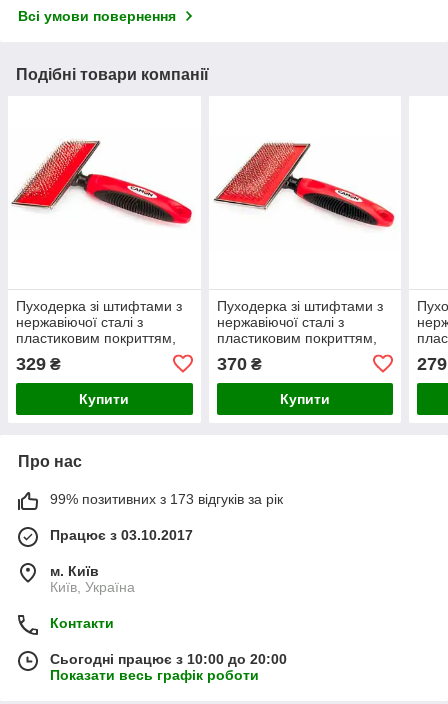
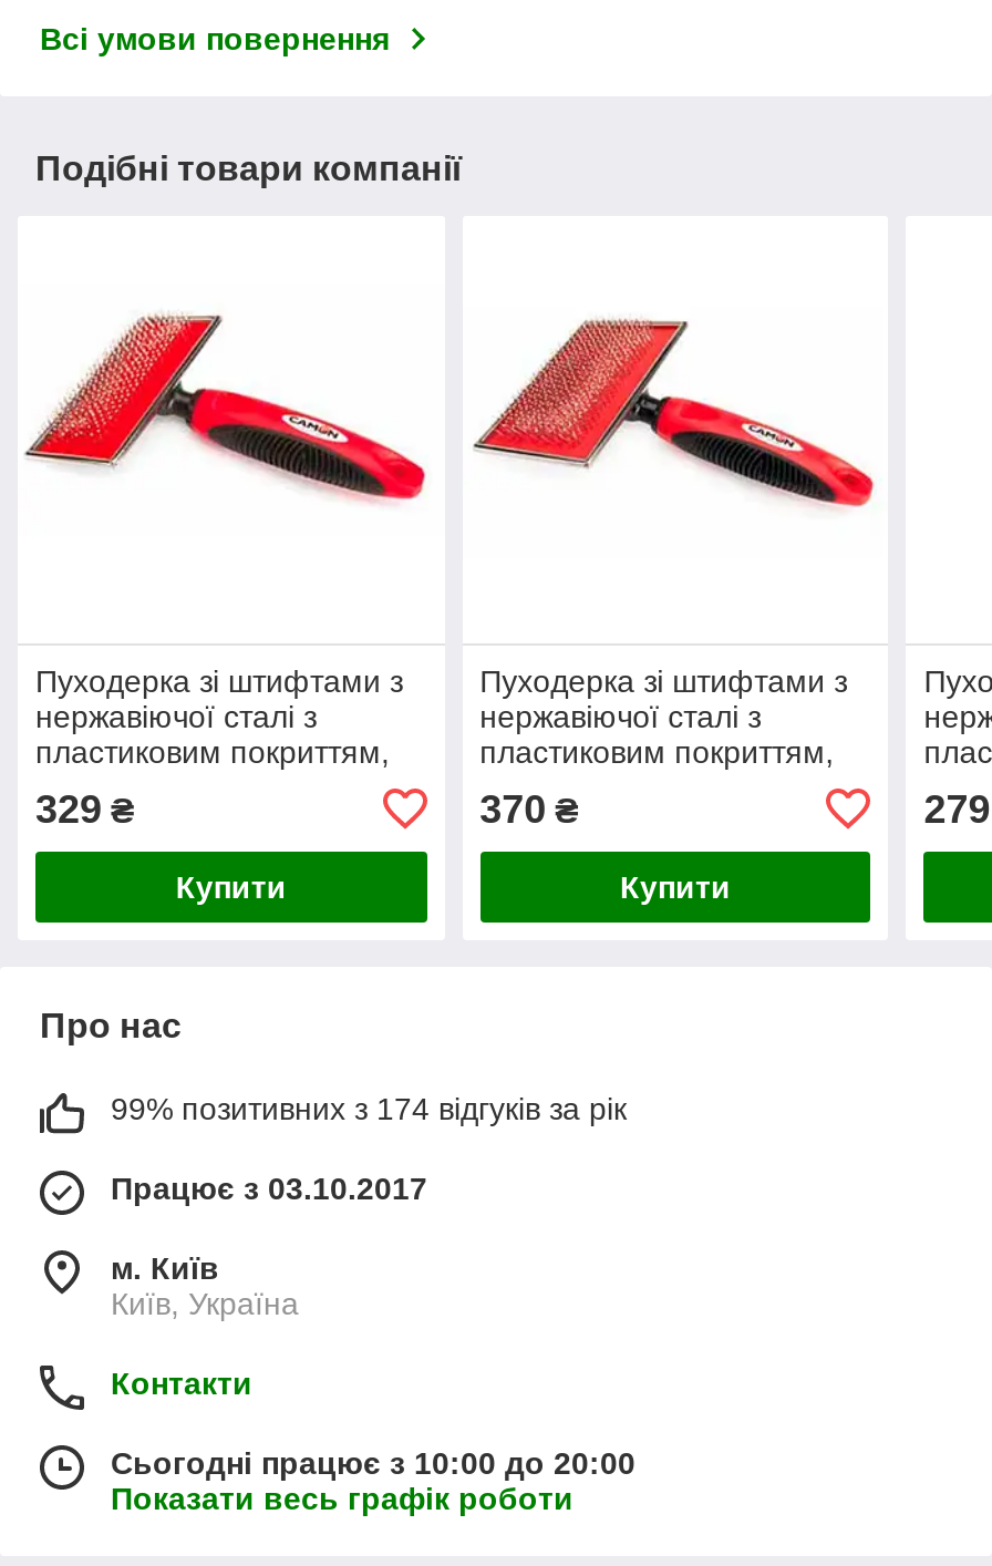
[50,491,283,507] 99% позитивних з 173 відгуків за рік -> [111,1090,627,1126] 99% позитивних з 174 відгуків за рік

